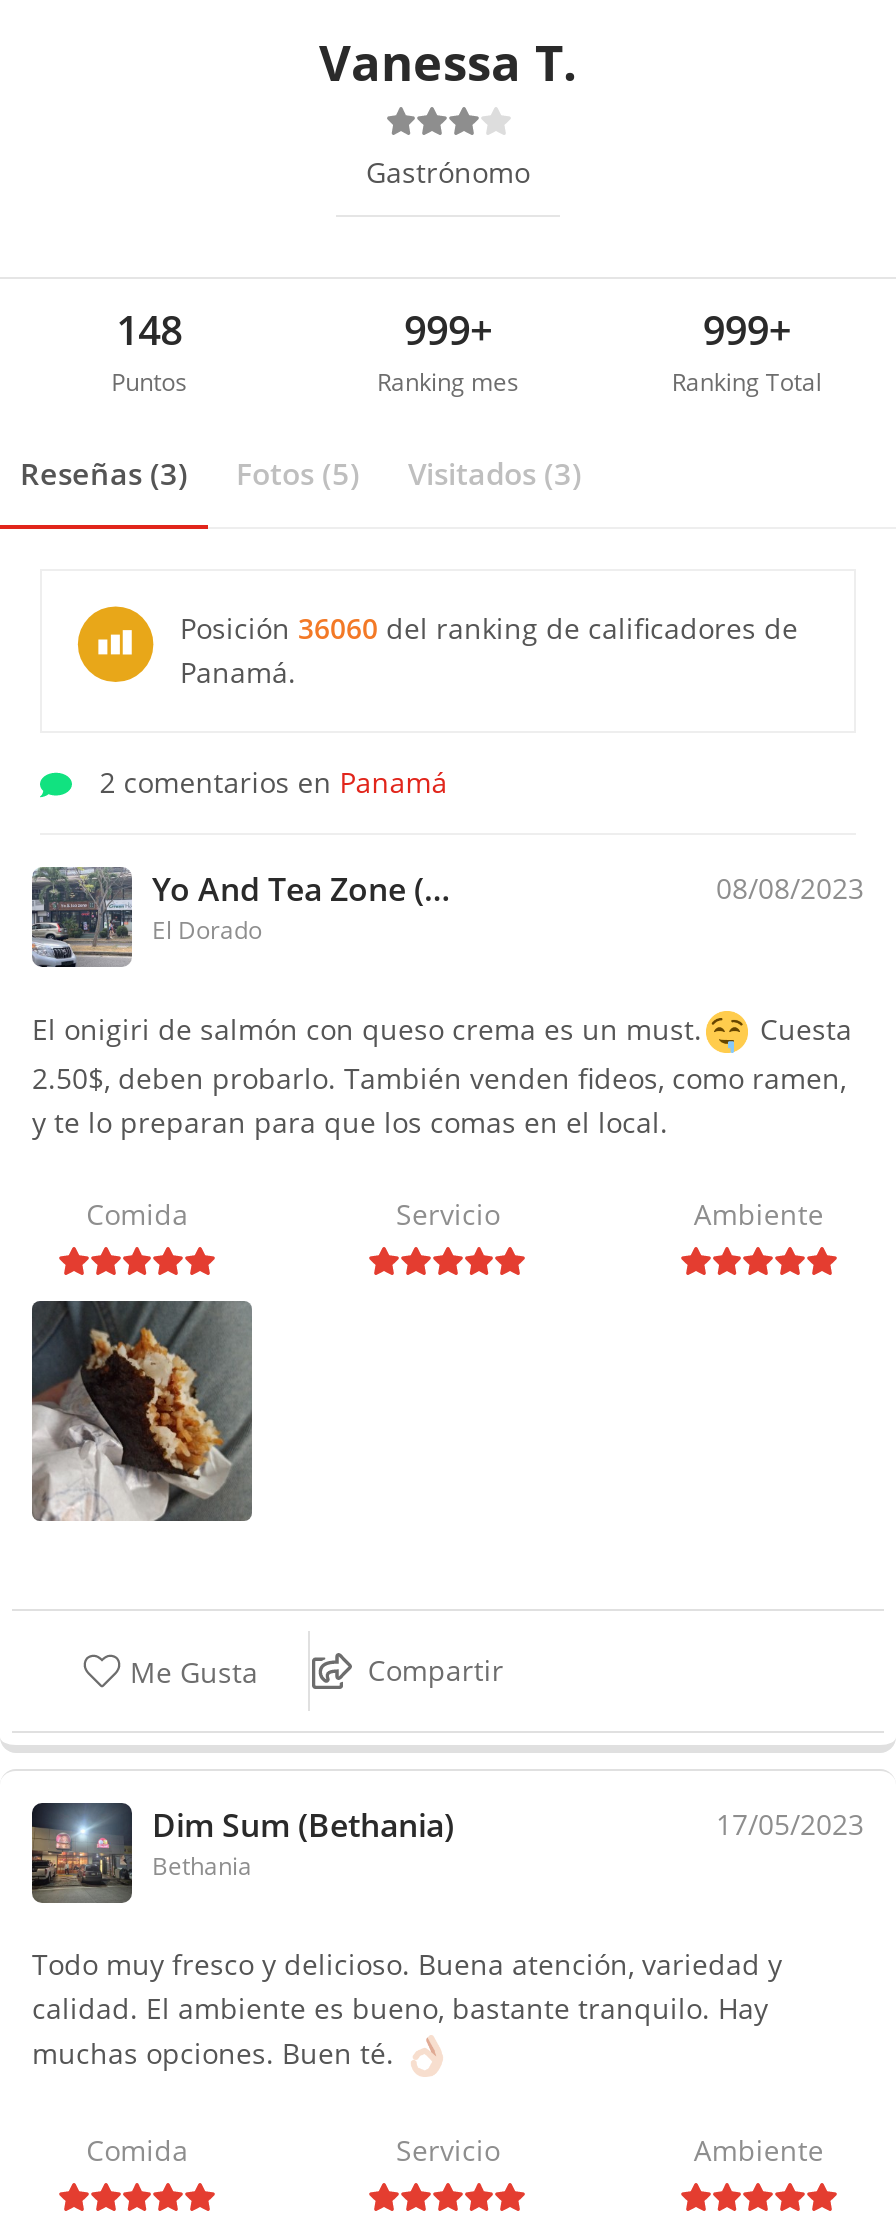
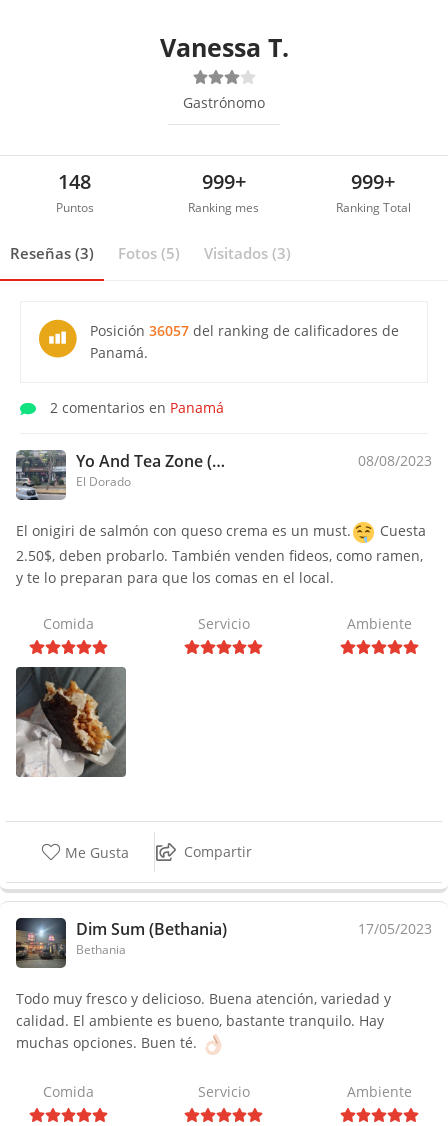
[180,609,798,647] Posición 36060 del ranking de calificadores de -> [90,321,399,340] Posición 36057 del ranking de calificadores de

